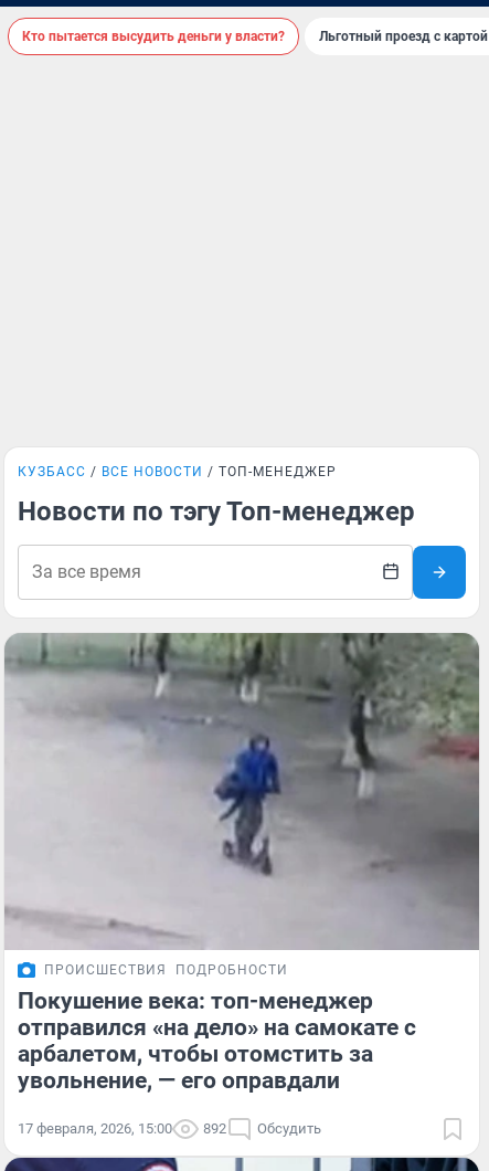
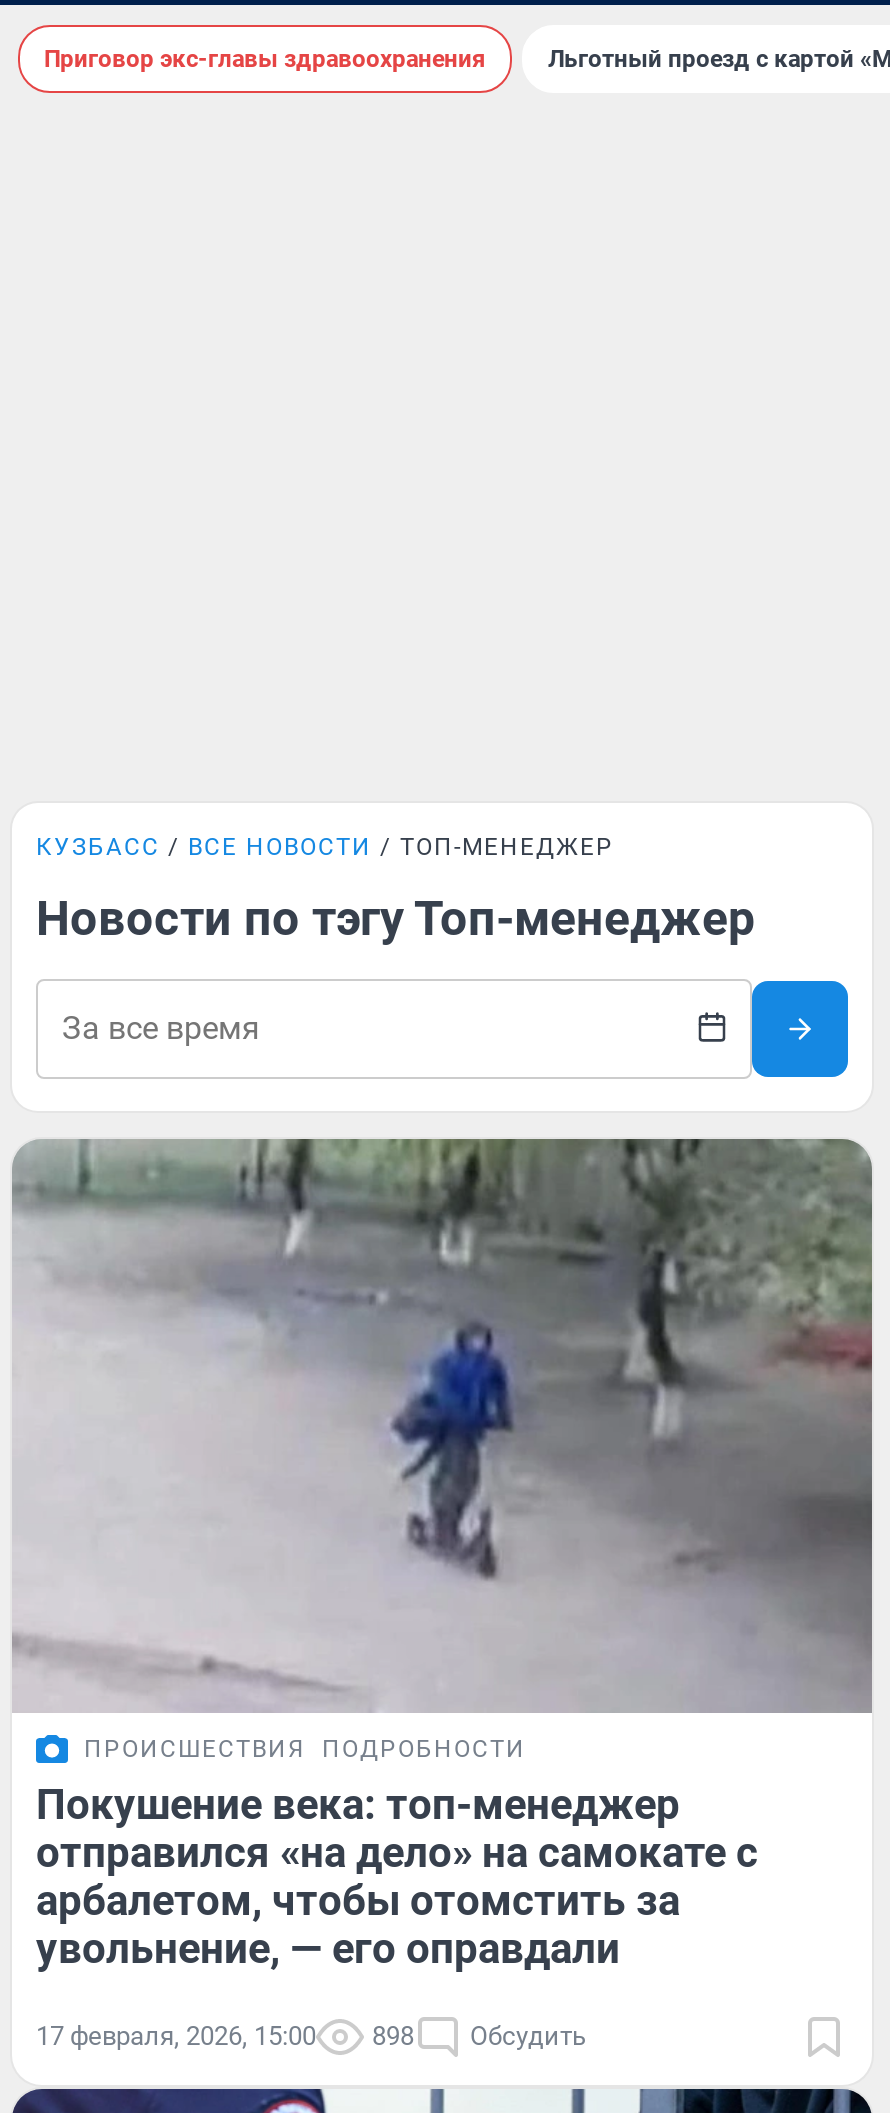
[22,29,285,44] Кто пытается высудить деньги у власти? -> [44,45,486,73] Приговор экс-главы здравоохранения
[18,1120,321,1136] 17 февраля, 2026, 15:00 892 Обсудить -> [36,2020,586,2050] 17 февраля, 2026, 15:00 898 Обсудить

